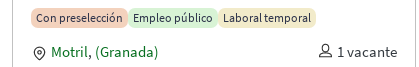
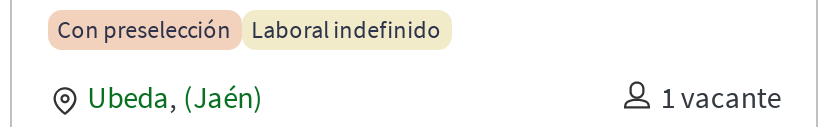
[133,10,311,25] Empleo público | Laboral temporal -> [251,15,441,45] Laboral indefinido
[51,42,159,61] Motril, (Granada) -> [87,79,263,117] Ubeda, (Jaén)

